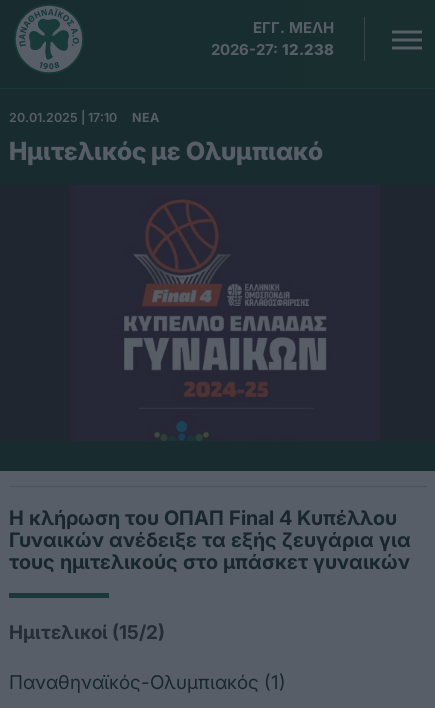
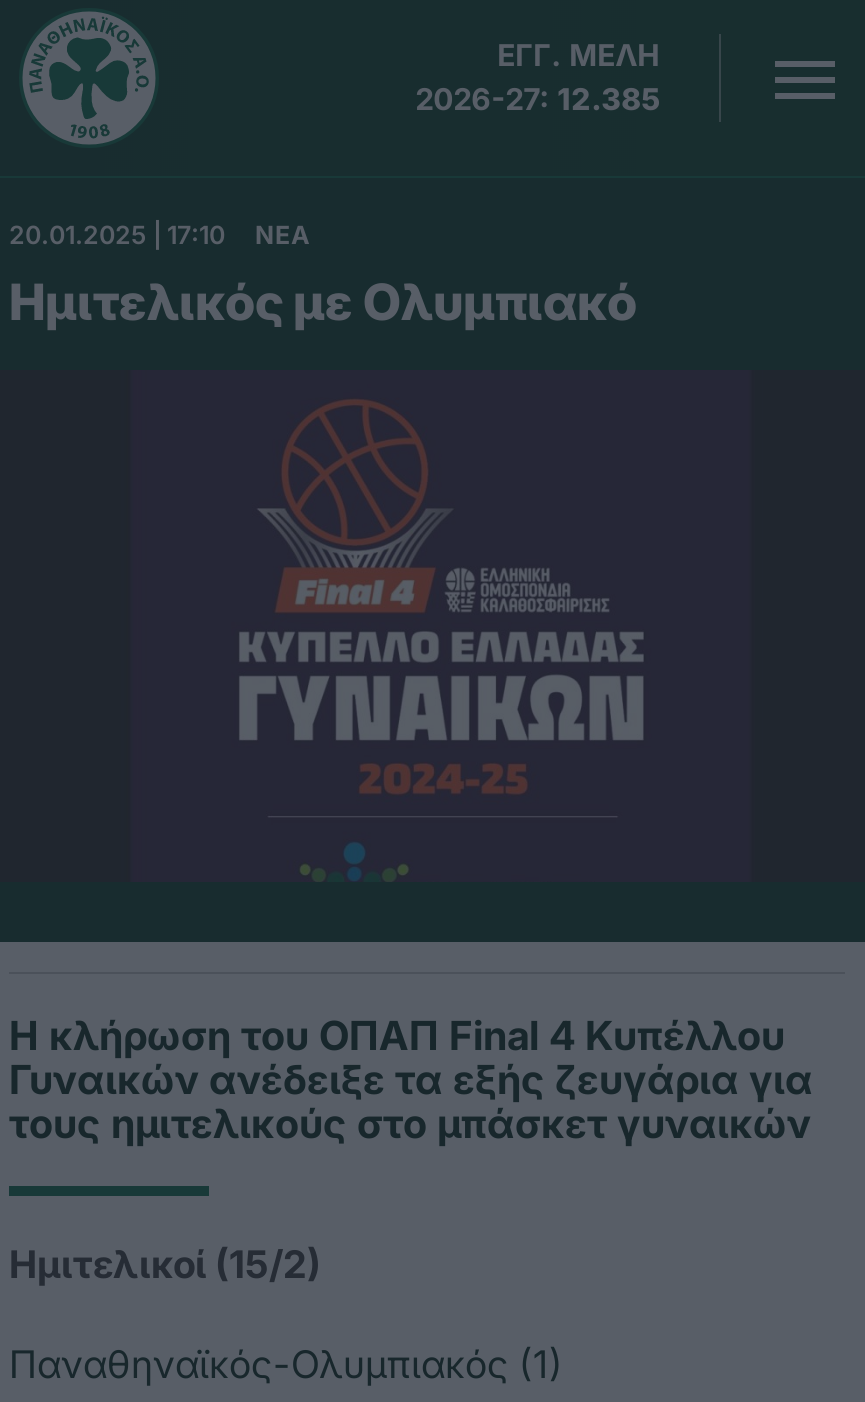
[211,40,334,59] 2026-27: 12.238 -> [415,80,659,118] 2026-27: 12.385

